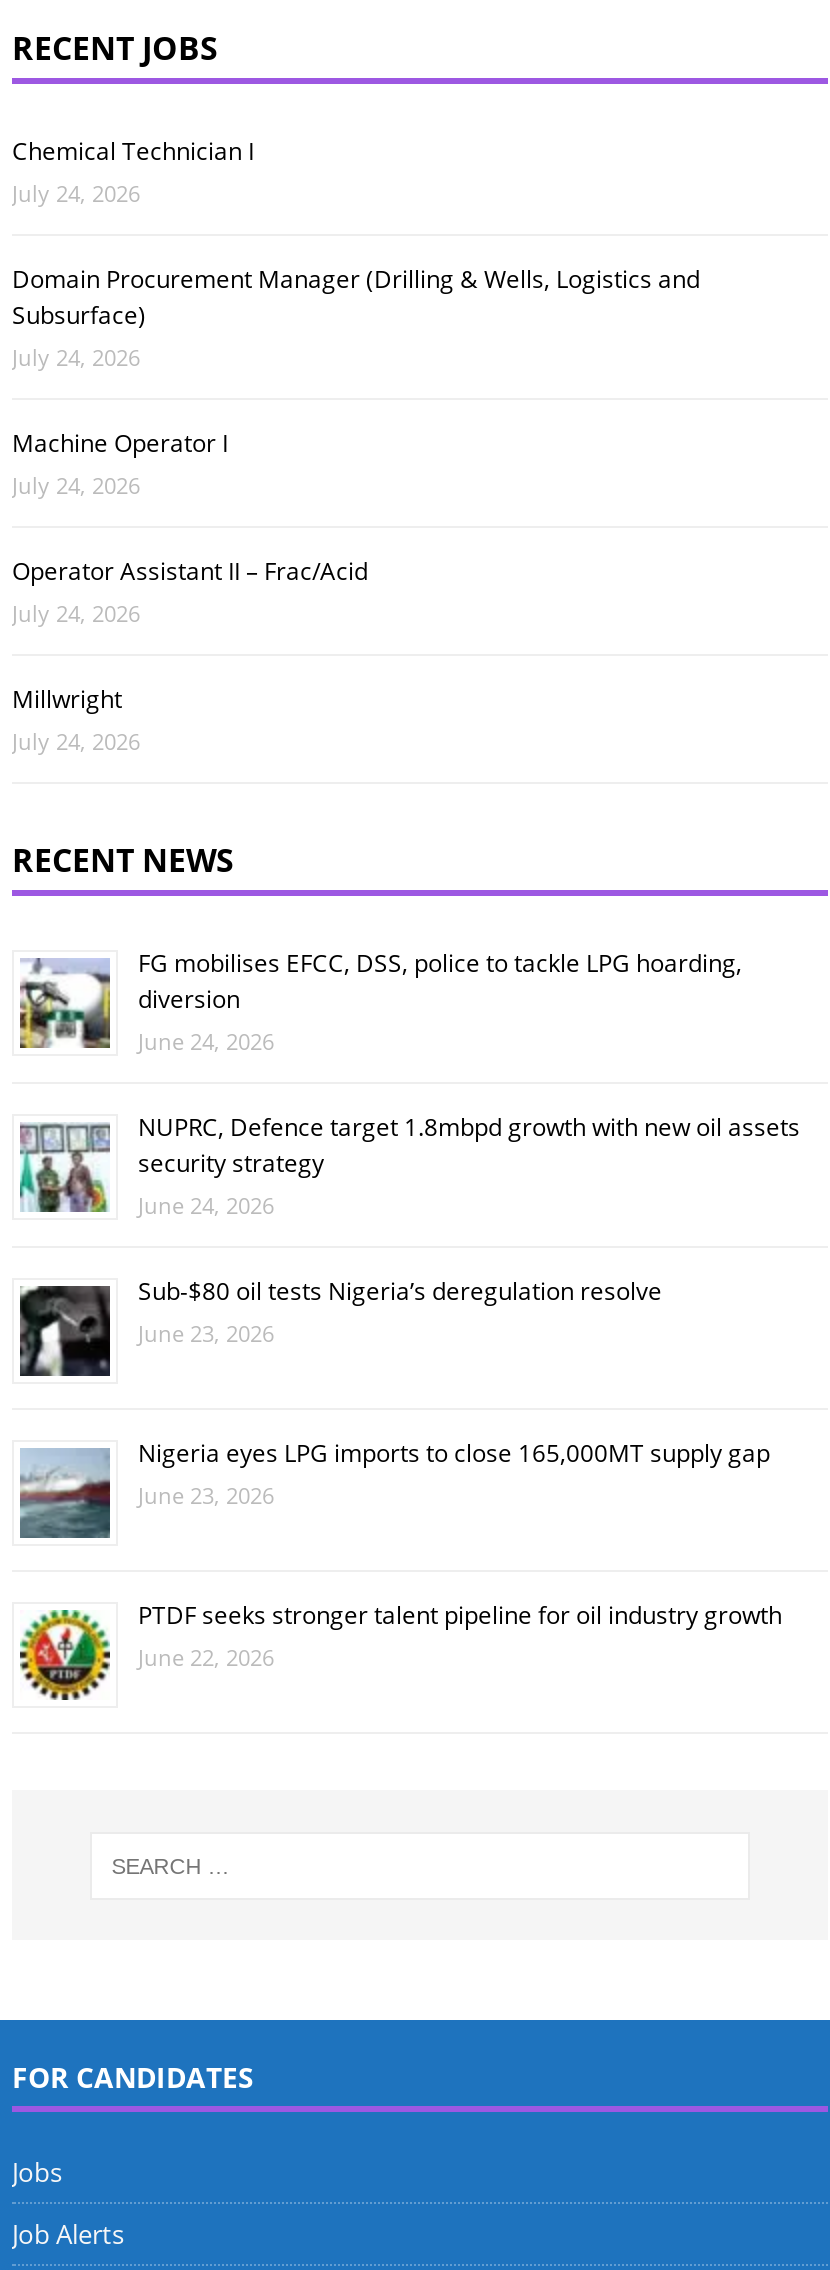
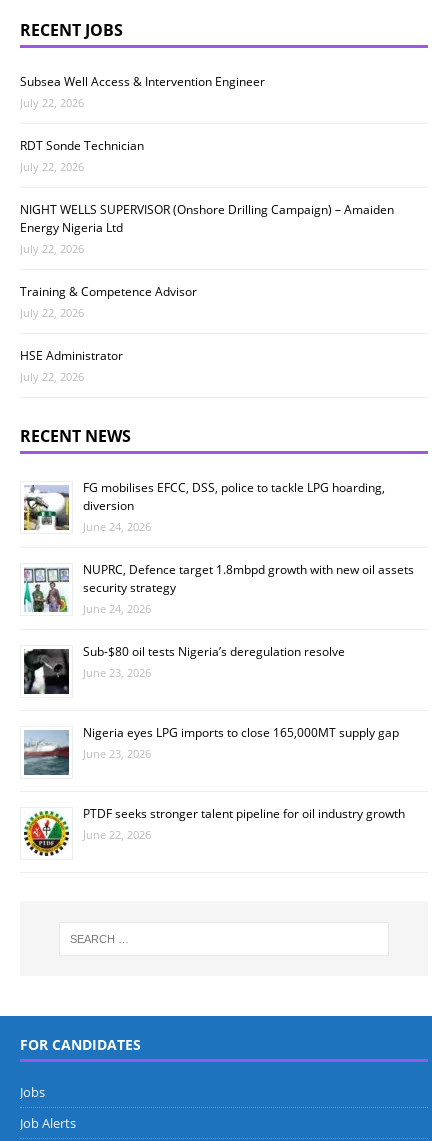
[12,135,254,209] Chemical Technician I | July 24, 2026 -> [20,73,265,110] Subsea Well Access & Intervention Engineer | July 22, 2026
[12,263,700,373] Domain Procurement Manager (Drilling & Wells, Logistics and | Subsurface) | July 24, 2026 -> [20,137,144,174] RDT Sonde Technician | July 22, 2026
[12,427,228,501] Machine Operator I | July 24, 2026 -> [20,201,394,256] NIGHT WELLS SUPERVISOR (Onshore Drilling Campaign) – Amaiden | Energy Nigeria Ltd | July 22, 2026
[12,555,368,629] Operator Assistant II – Frac/Acid | July 24, 2026 -> [20,283,197,320] Training & Competence Advisor | July 22, 2026
[12,683,140,757] Millwright | July 24, 2026 -> [20,347,123,384] HSE Administrator | July 22, 2026

